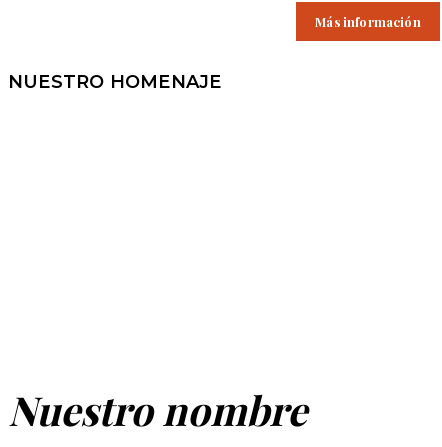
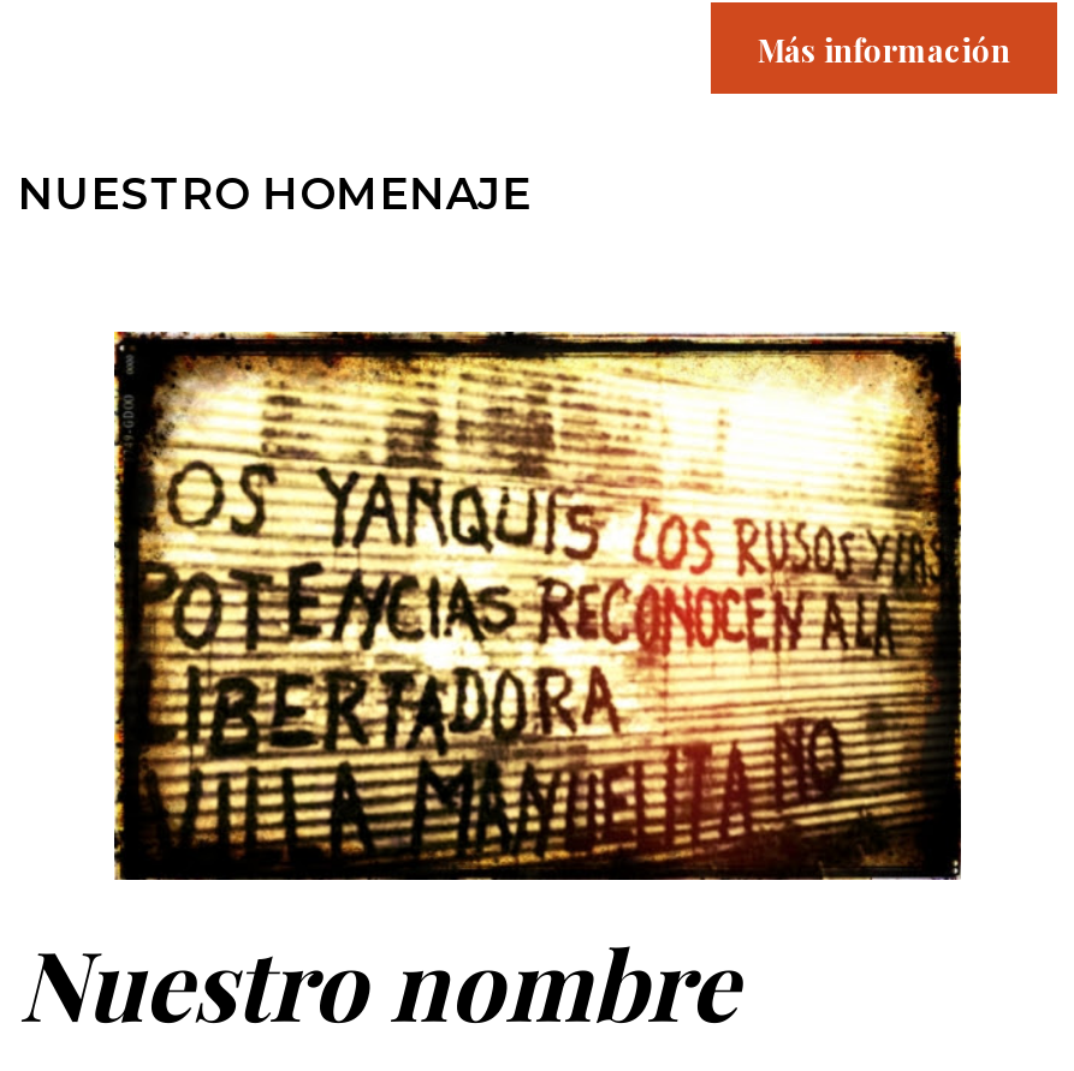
none -> [112,329,963,882] [image]

